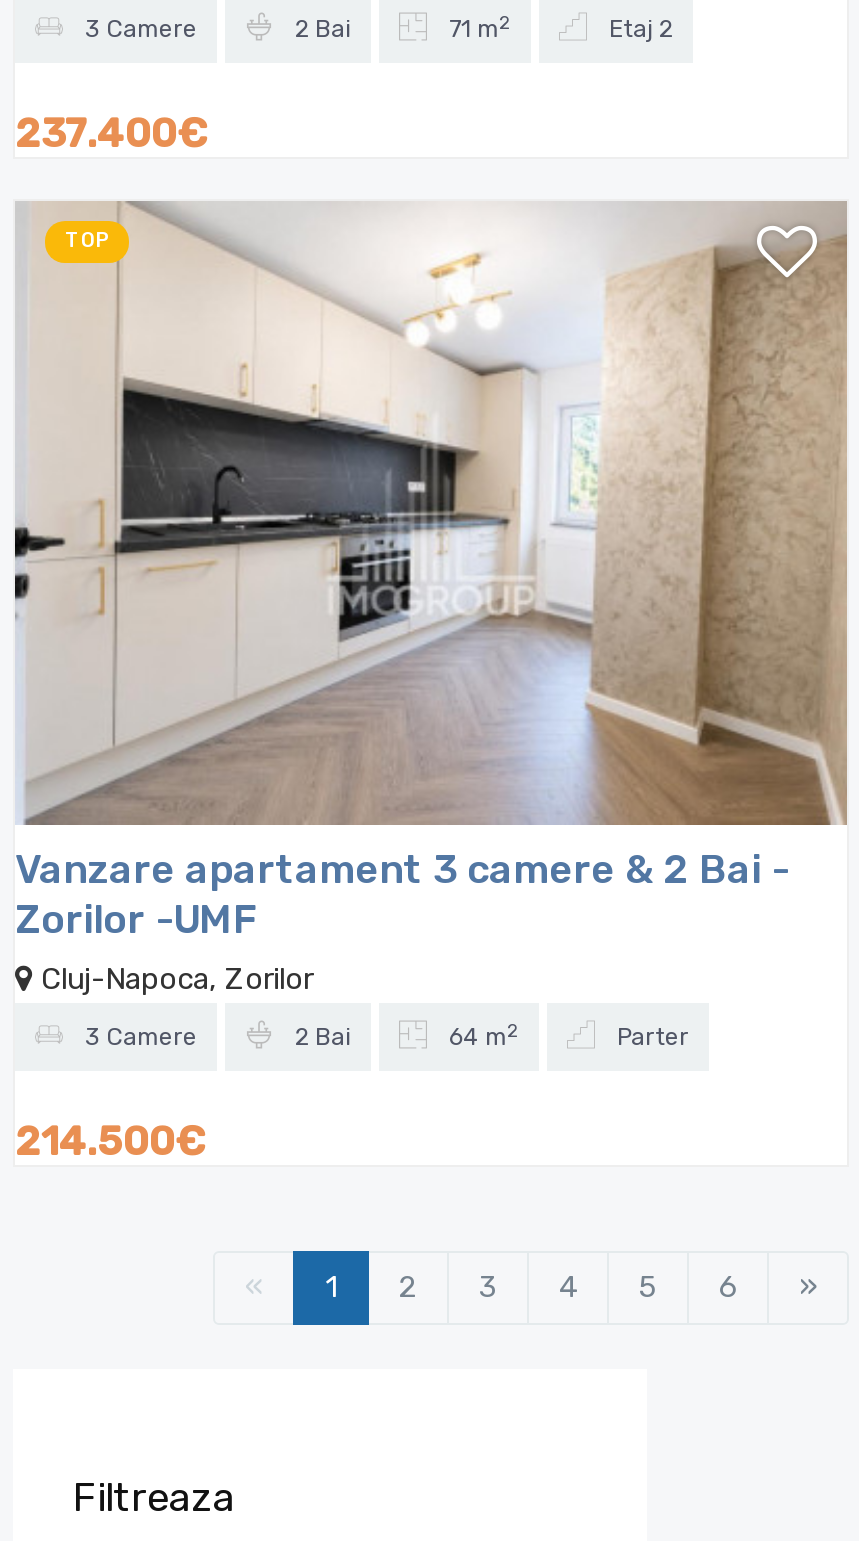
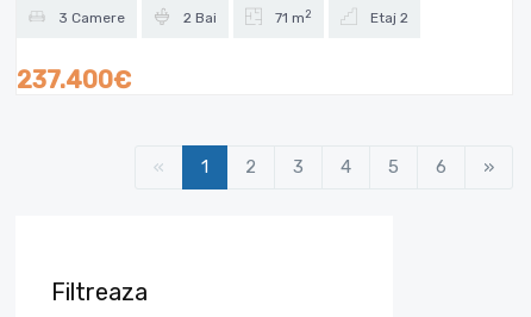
[13,199,849,827] [image] | TOP -> none
[15,845,789,1165] Vanzare apartament 3 camere & 2 Bai - | Zorilor -UMF | Cluj-Napoca, Zorilor | 3 Camere | 2 Bai | 64 m2 | Parter | 214.500€ -> none

